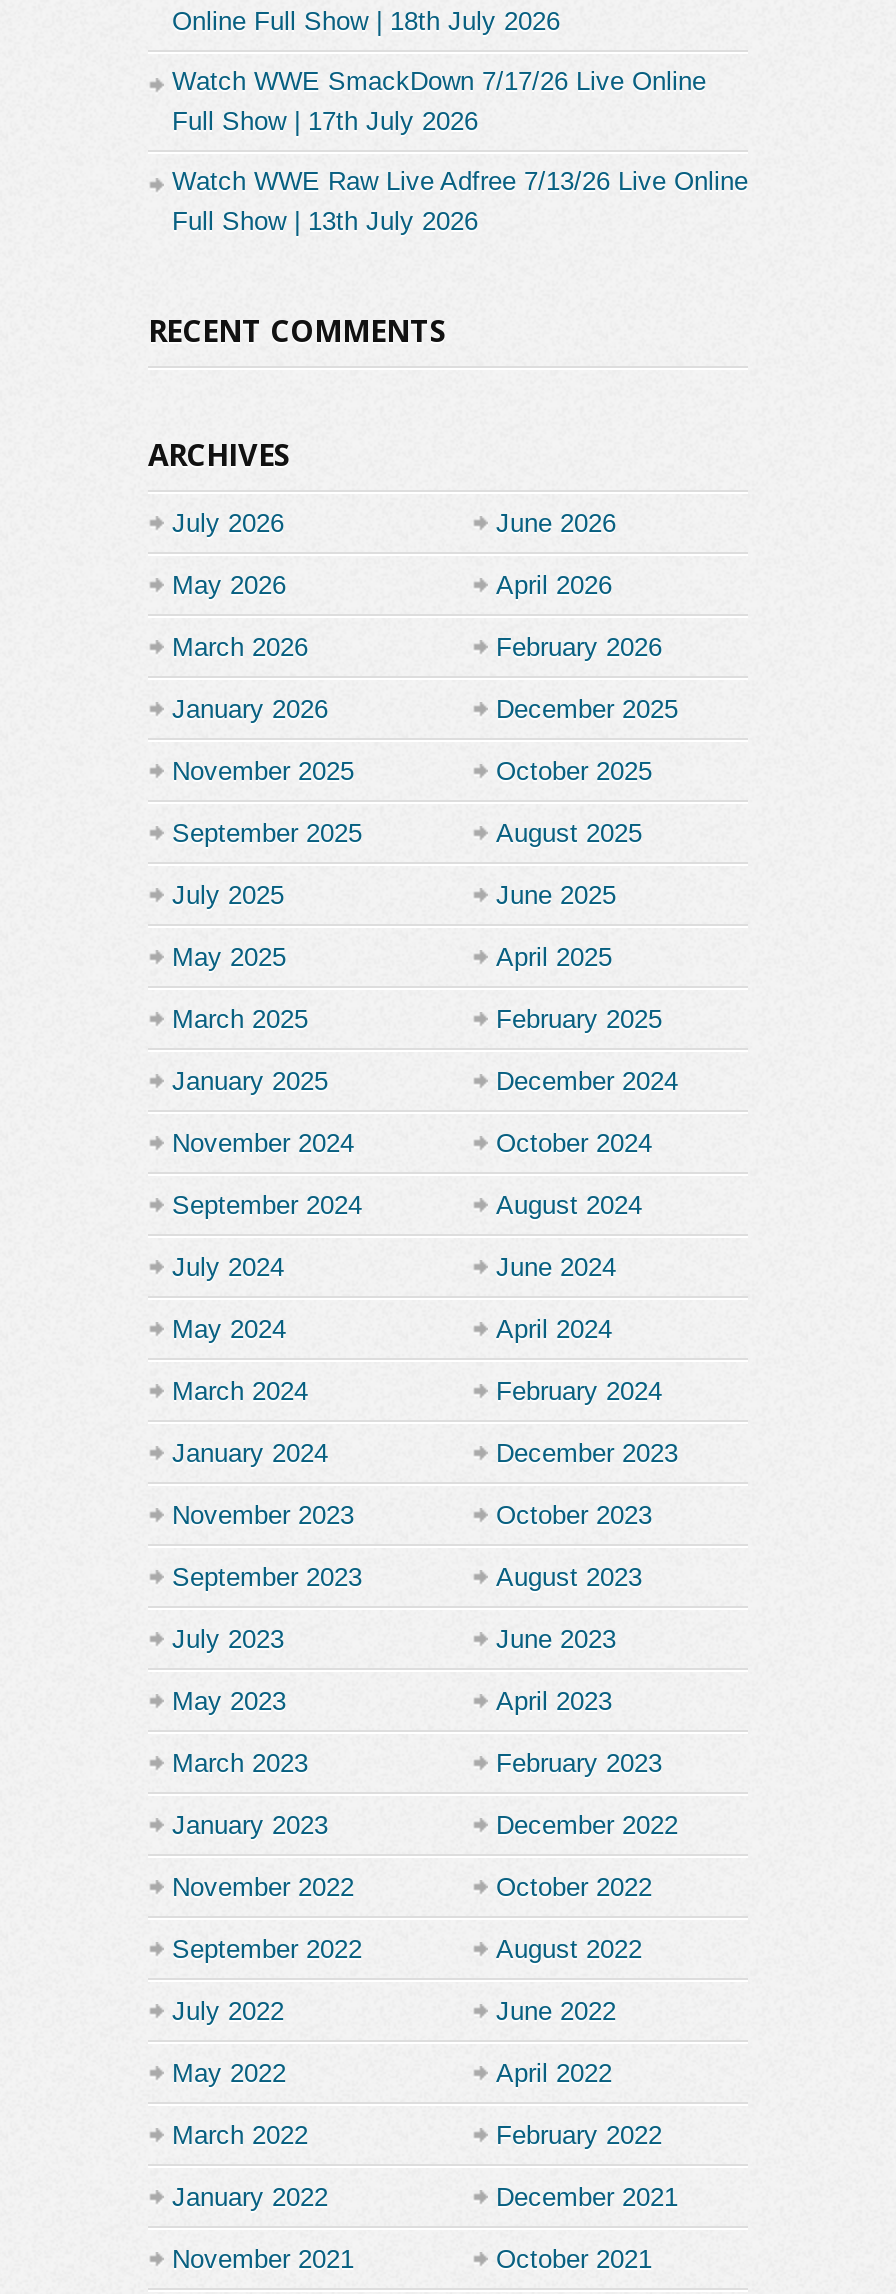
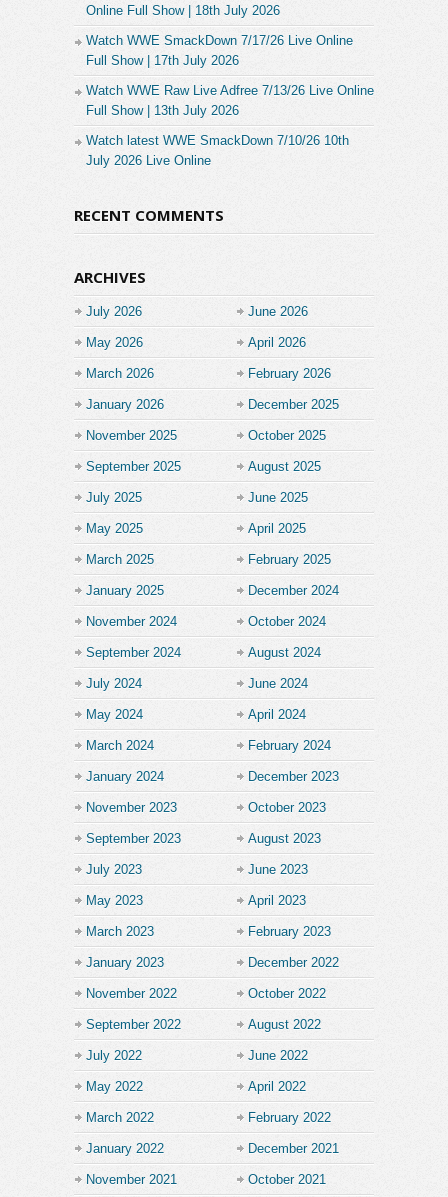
none -> [86,133,349,168] Watch latest WWE SmackDown 7/10/26 10th | July 2026 Live Online

